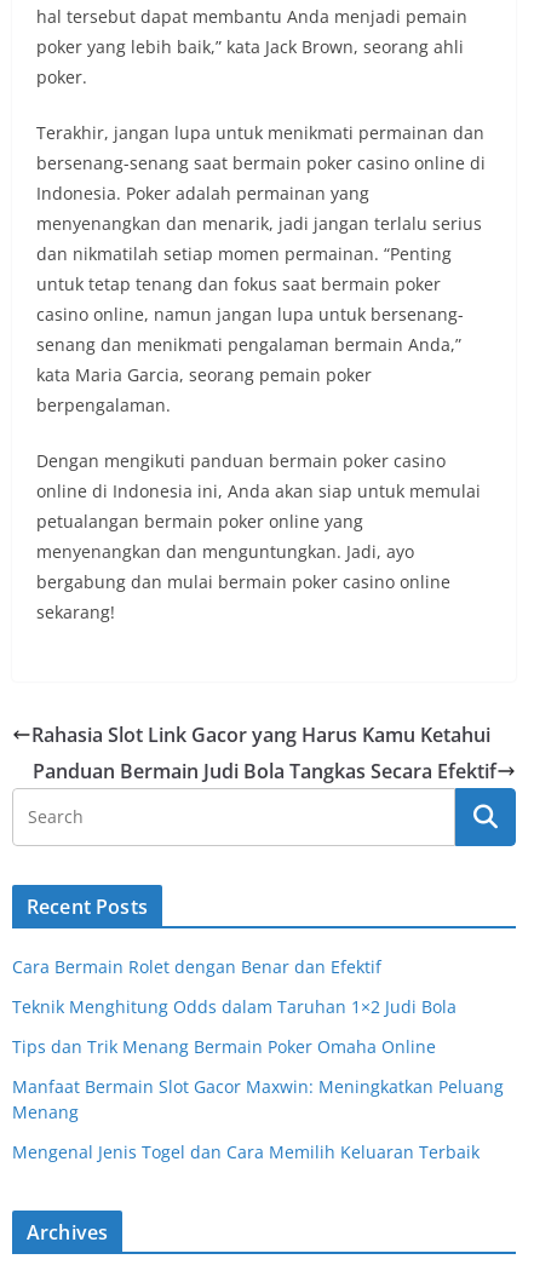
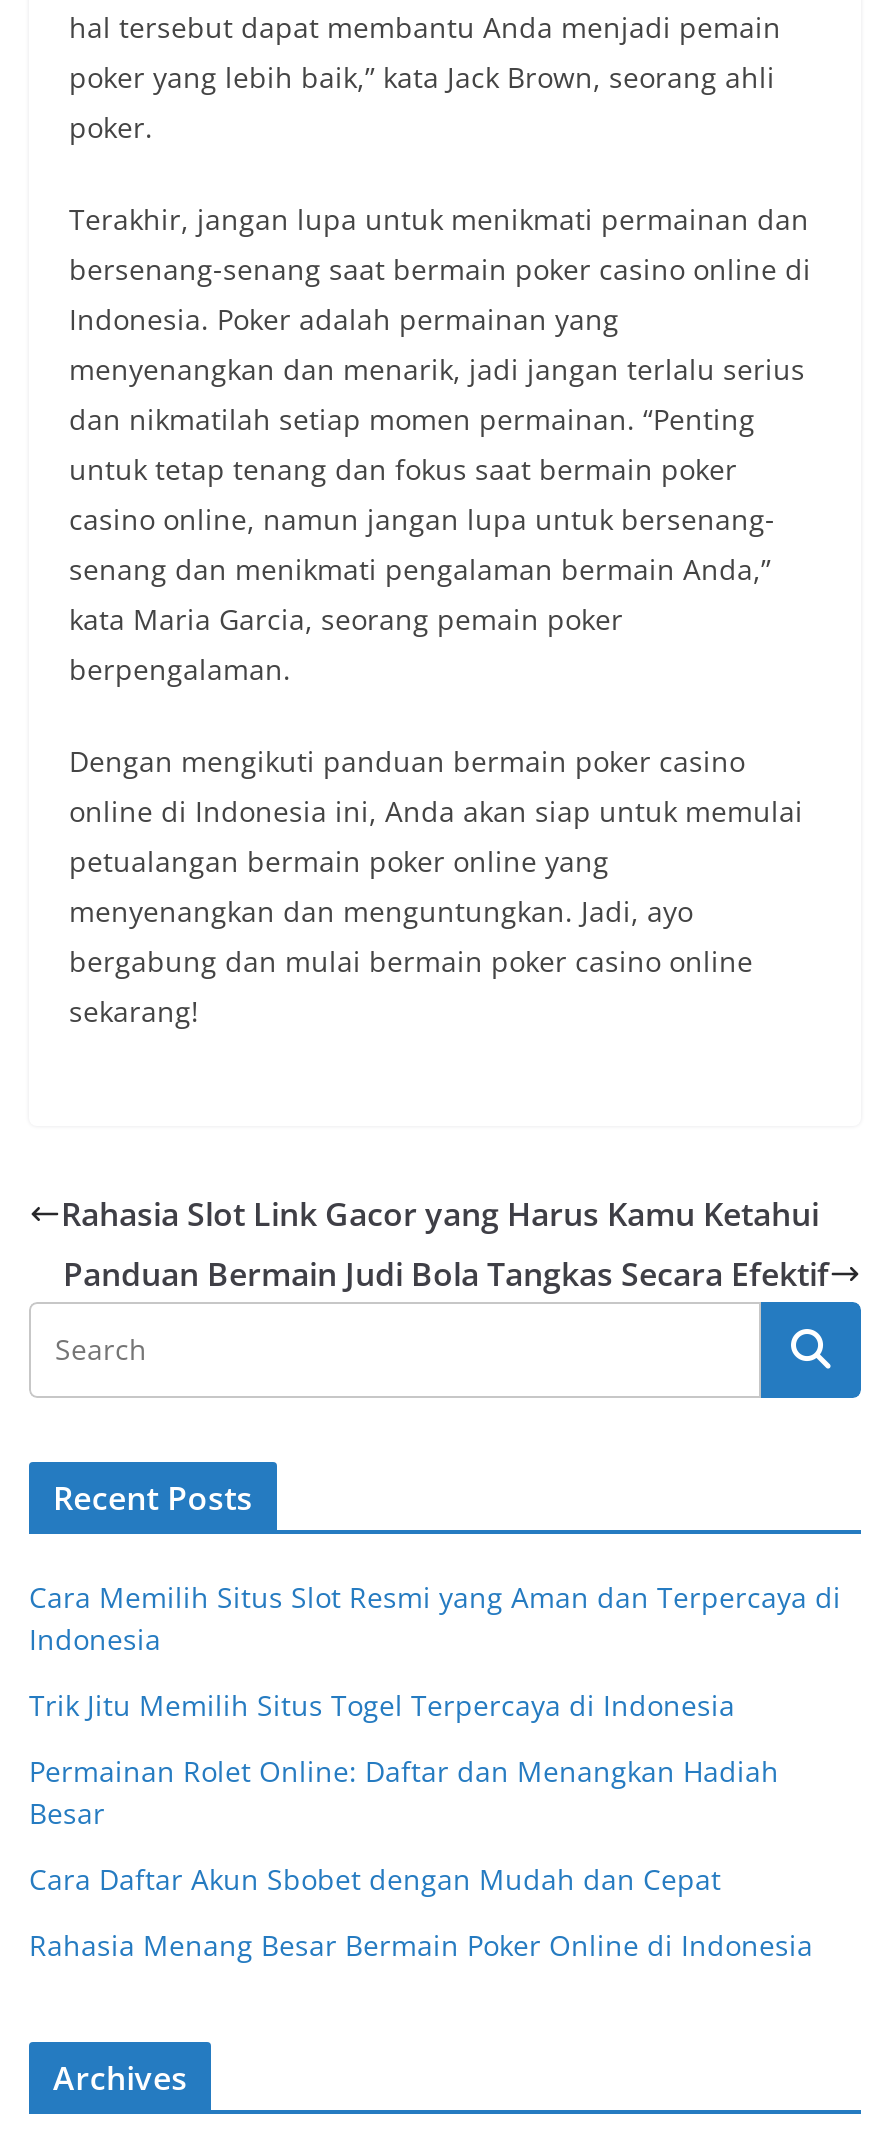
[12,955,381,978] Cara Bermain Rolet dengan Benar dan Efektif -> [29,1578,841,1658] Cara Memilih Situs Slot Resmi yang Aman dan Terpercaya di | Indonesia
[12,995,457,1018] Teknik Menghitung Odds dalam Taruhan 1×2 Judi Bola -> [29,1686,735,1724] Trik Jitu Memilih Situs Togel Terpercaya di Indonesia
[12,1035,436,1058] Tips dan Trik Menang Bermain Poker Omaha Online -> [29,1752,779,1832] Permainan Rolet Online: Daftar dan Menangkan Hadiah | Besar
[12,1075,504,1123] Manfaat Bermain Slot Gacor Maxwin: Meningkatkan Peluang | Menang -> [29,1860,721,1898] Cara Daftar Akun Sbobet dengan Mudah dan Cepat
[12,1140,480,1163] Mengenal Jenis Togel dan Cara Memilih Keluaran Terbaik -> [29,1926,813,1964] Rahasia Menang Besar Bermain Poker Online di Indonesia

